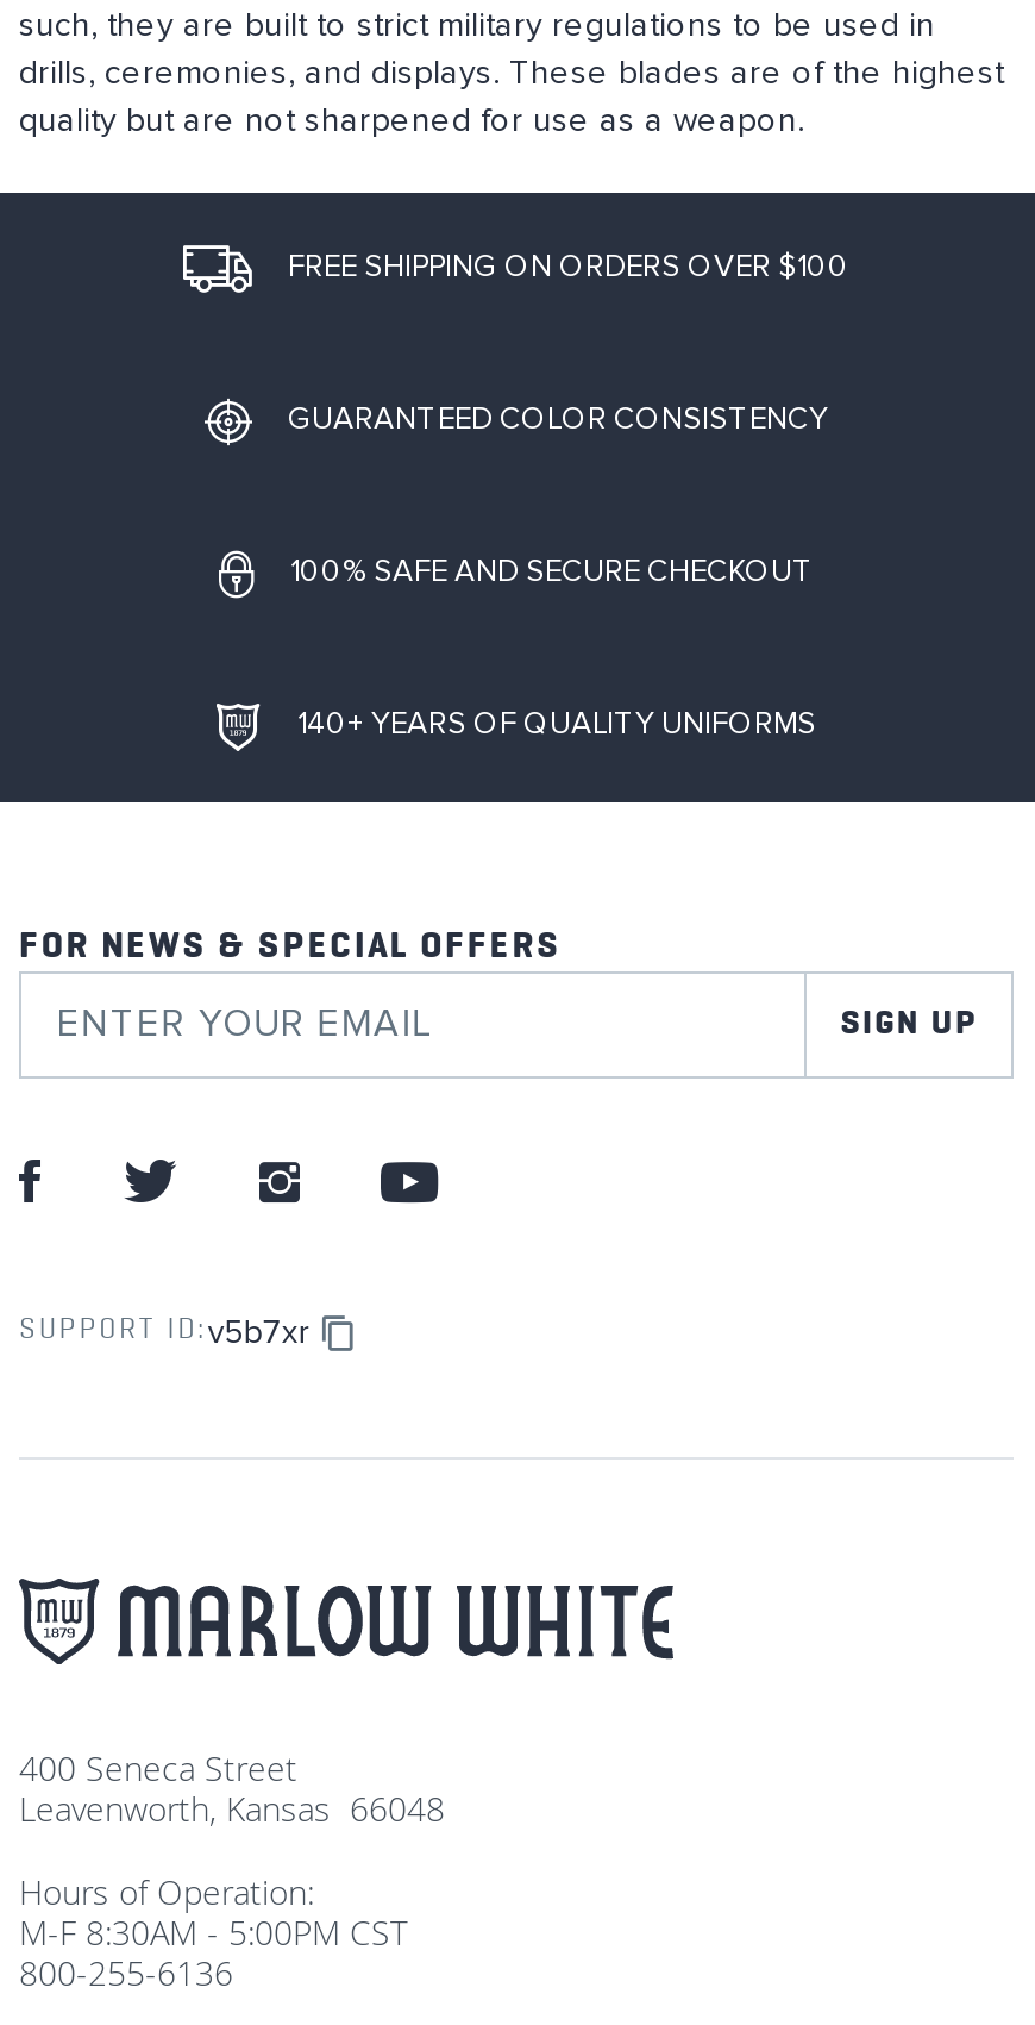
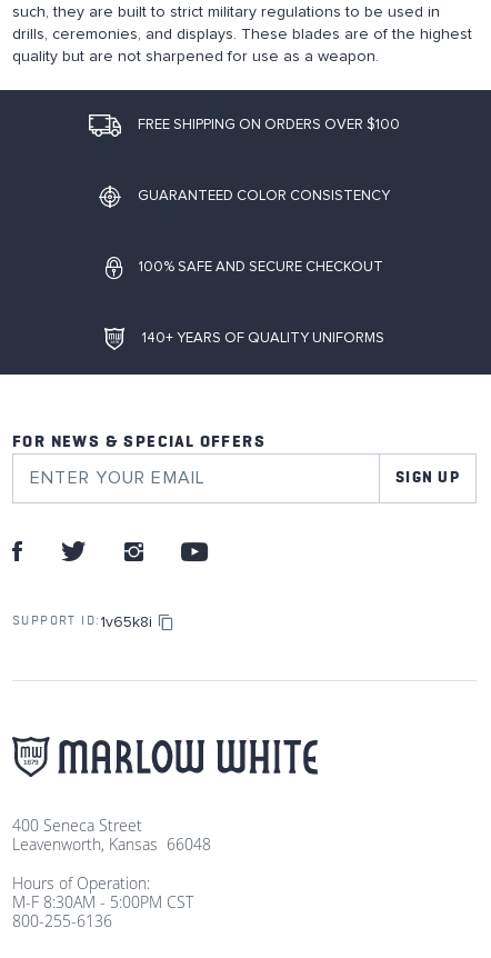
[19,1315,310,1349] SUPPORT ID: v5b7xr -> [12,614,153,630] SUPPORT ID: 1v65k8i

